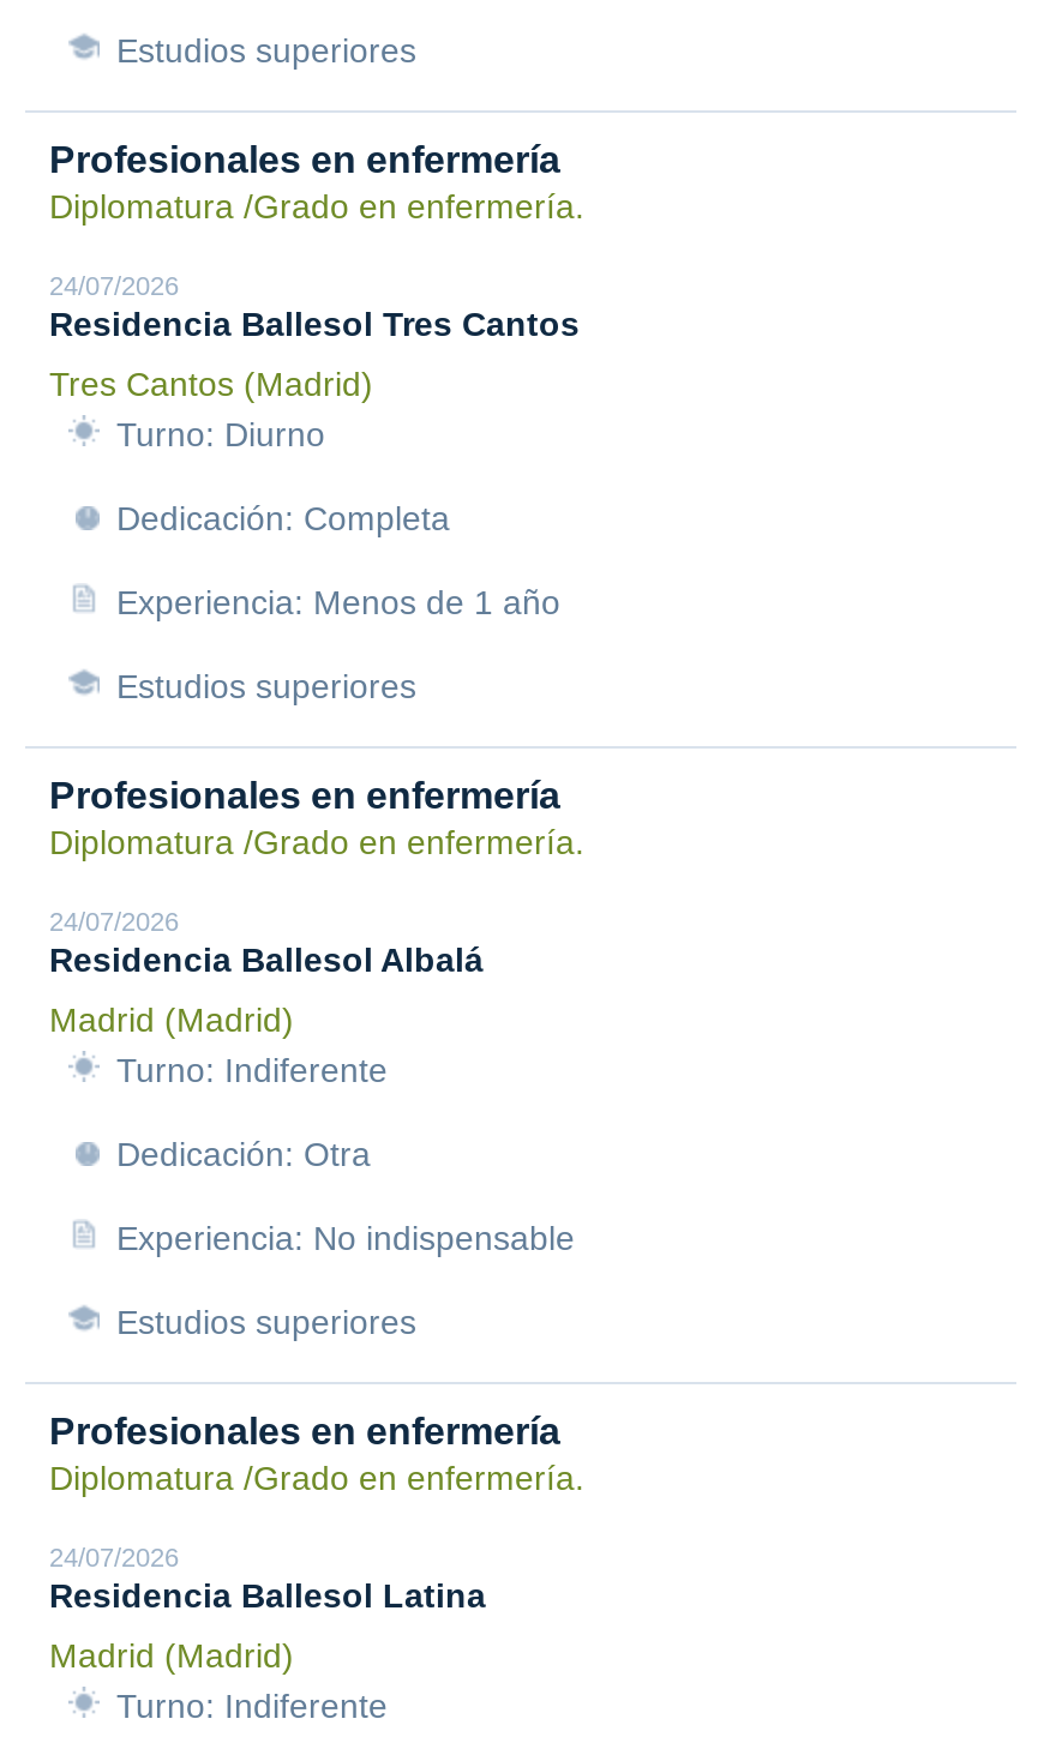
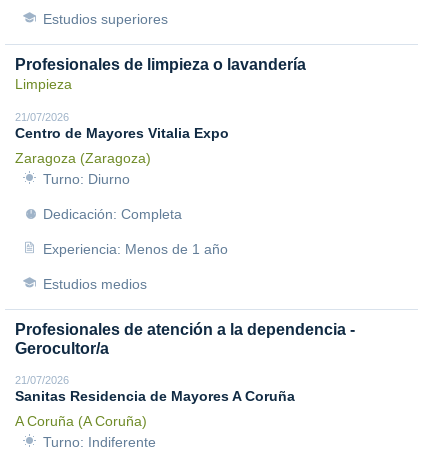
[49,139,584,226] Profesionales en enfermería | Diplomatura /Grado en enfermería. -> [15,56,306,92] Profesionales de limpieza o lavandería | Limpieza
[49,271,580,343] 24/07/2026 | Residencia Ballesol Tres Cantos -> [15,111,229,141] 21/07/2026 | Centro de Mayores Vitalia Expo
[49,365,373,403] Tres Cantos (Madrid) -> [15,150,151,166] Zaragoza (Zaragoza)
[49,667,584,1675] Estudios superiores | Profesionales en enfermería | Diplomatura /Grado en enfermería. | 24/07/2026 | Residencia Ballesol Albalá | Madrid (Madrid) | Turno: Indiferente | Dedicación: Otra | Experiencia: No indispensable | Estudios superiores | Profesionales en enfermería | Diplomatura /Grado en enfermería. | 24/07/2026 | Residencia Ballesol Latina | Madrid (Madrid) -> [15,276,355,429] Estudios medios | Profesionales de atención a la dependencia - | Gerocultor/a | 21/07/2026 | Sanitas Residencia de Mayores A Coruña | A Coruña (A Coruña)

